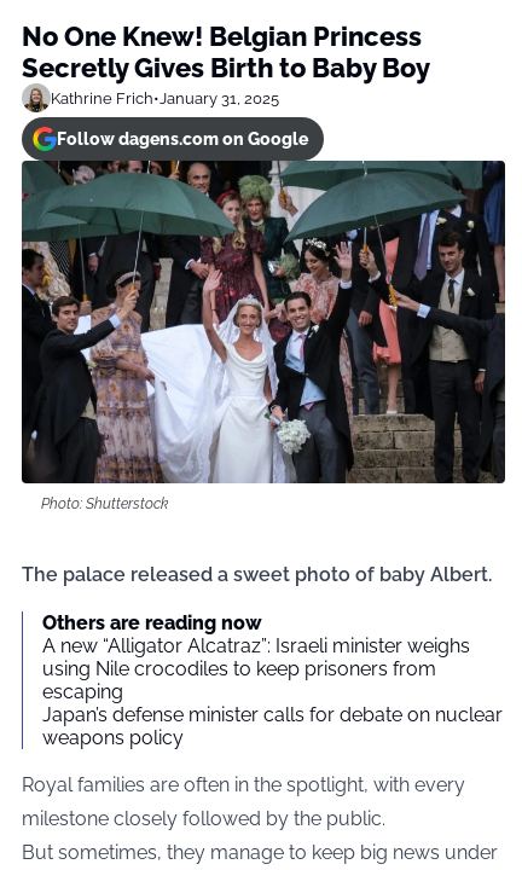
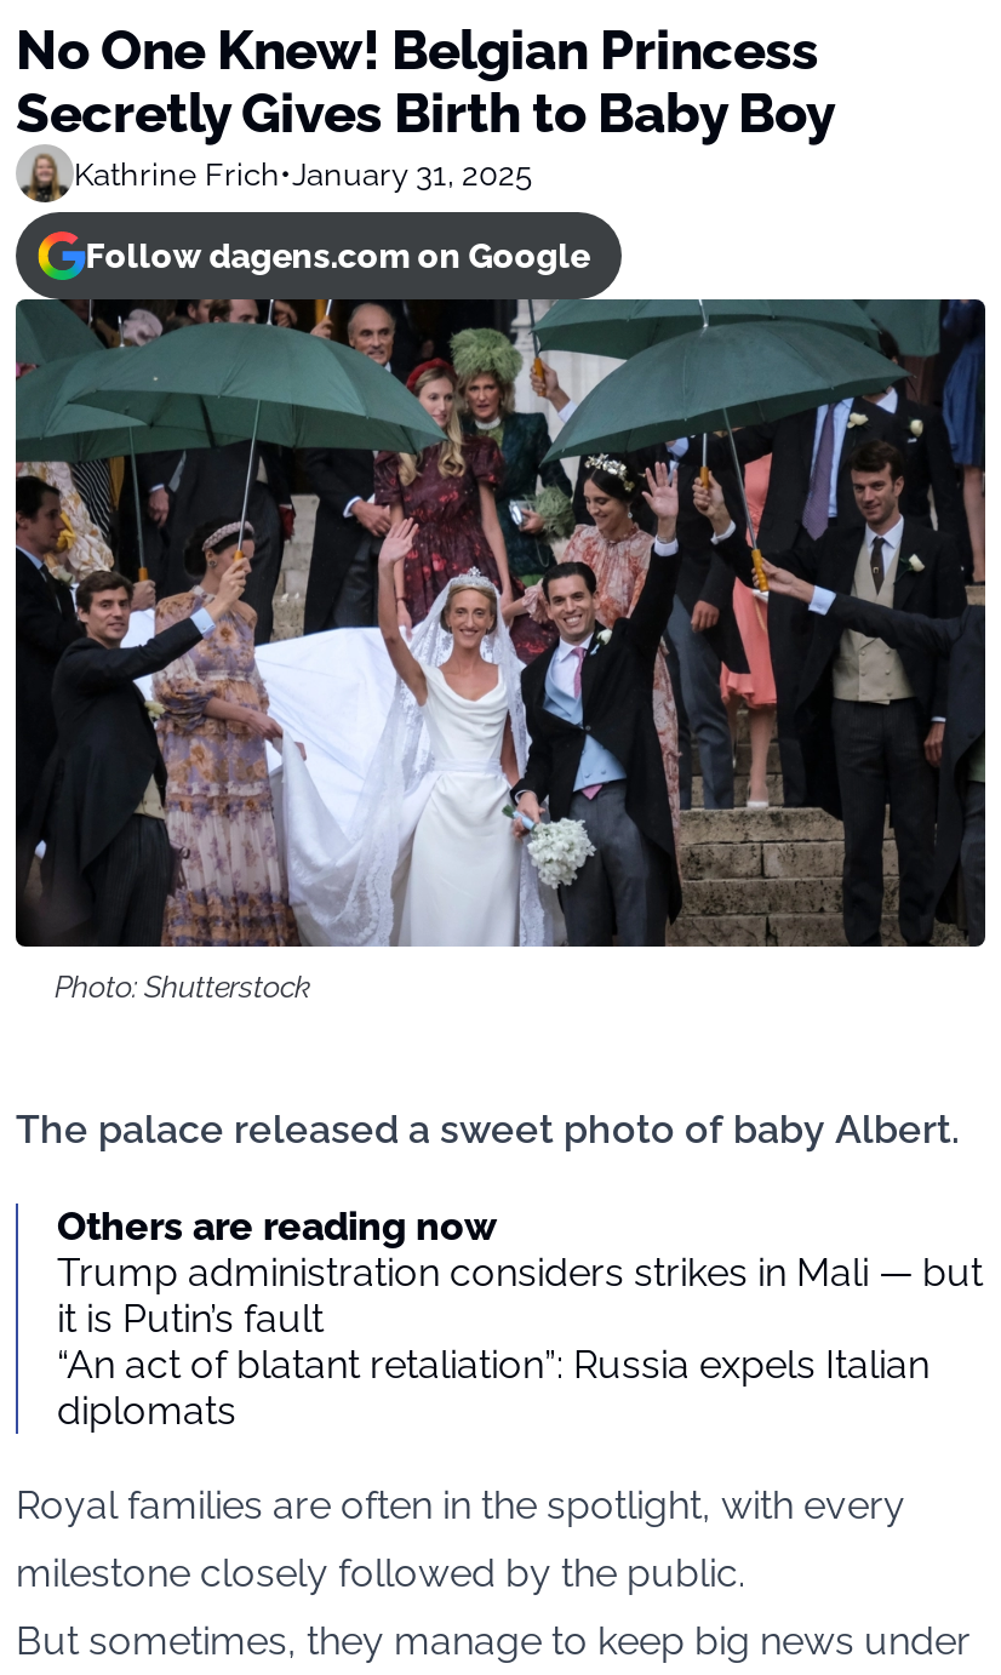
[42,634,503,749] A new “Alligator Alcatraz”: Israeli minister weighs | using Nile crocodiles to keep prisoners from | escaping | Japan’s defense minister calls for debate on nuclear | weapons policy -> [57,1249,983,1433] Trump administration considers strikes in Mali — but | it is Putin’s fault | “An act of blatant retaliation”: Russia expels Italian | diplomats

